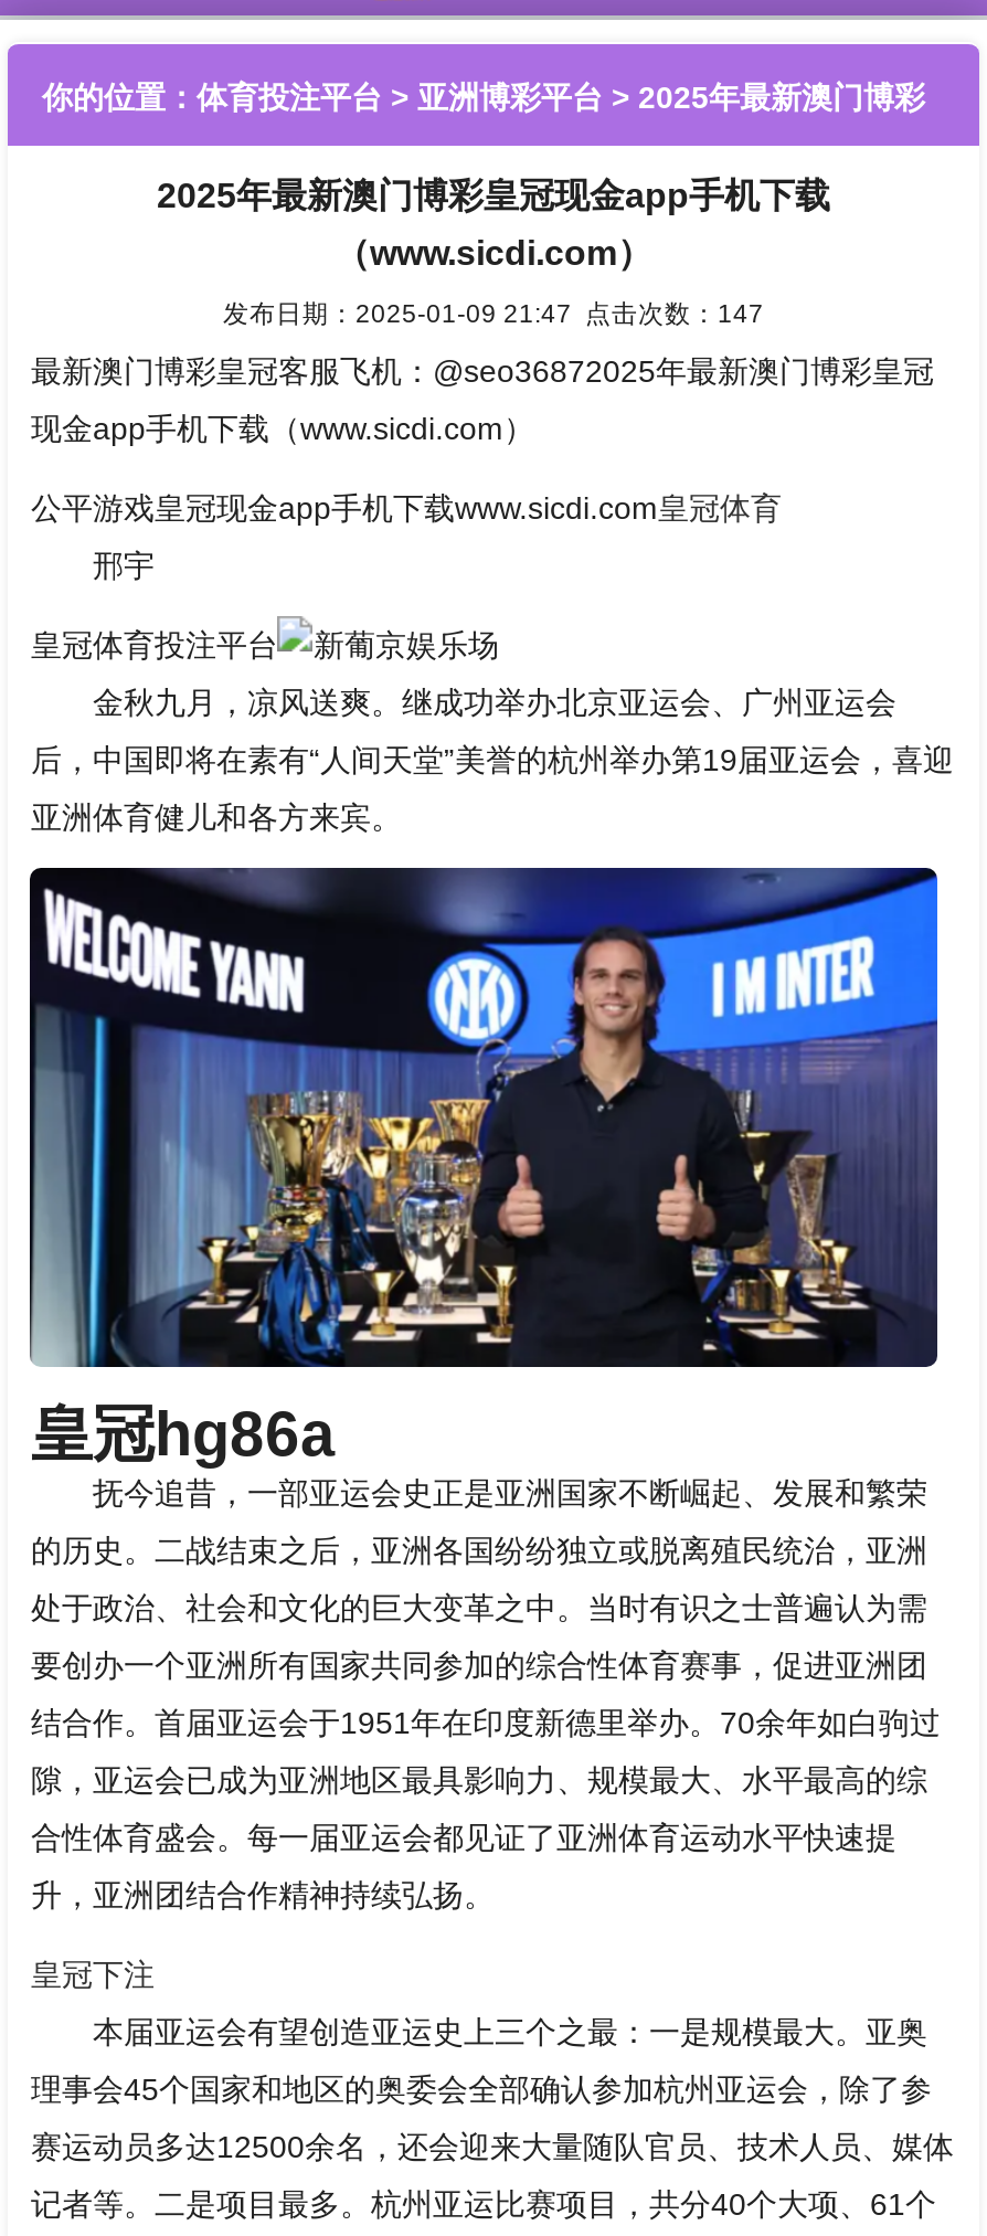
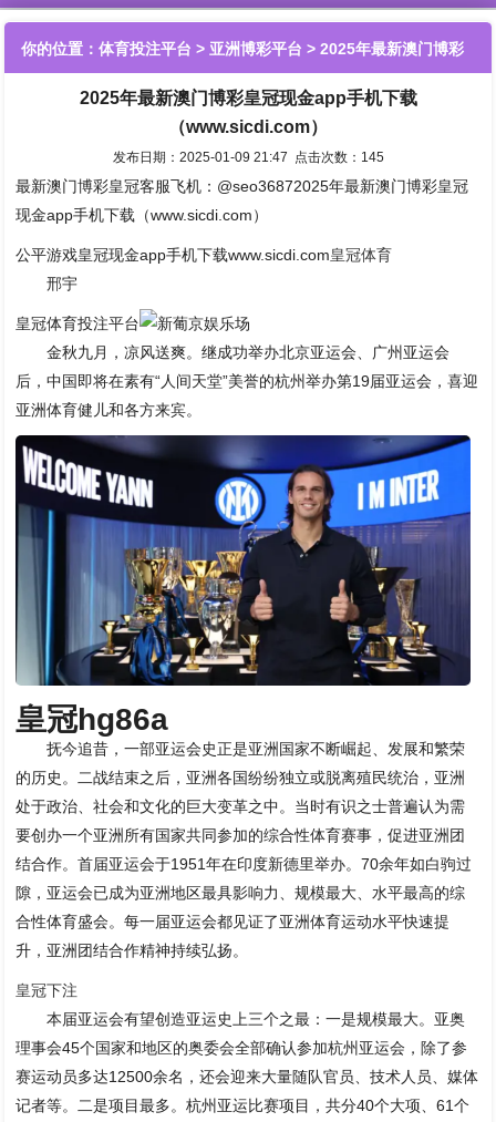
[223,298,764,327] 发布日期：2025-01-09 21:47 点击次数：147 -> [112,150,384,164] 发布日期：2025-01-09 21:47 点击次数：145

